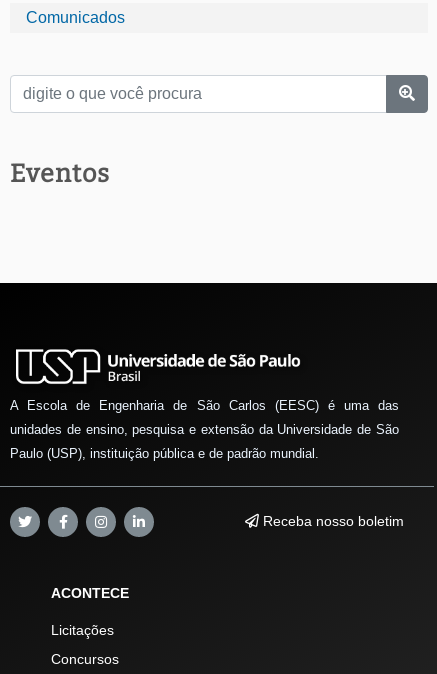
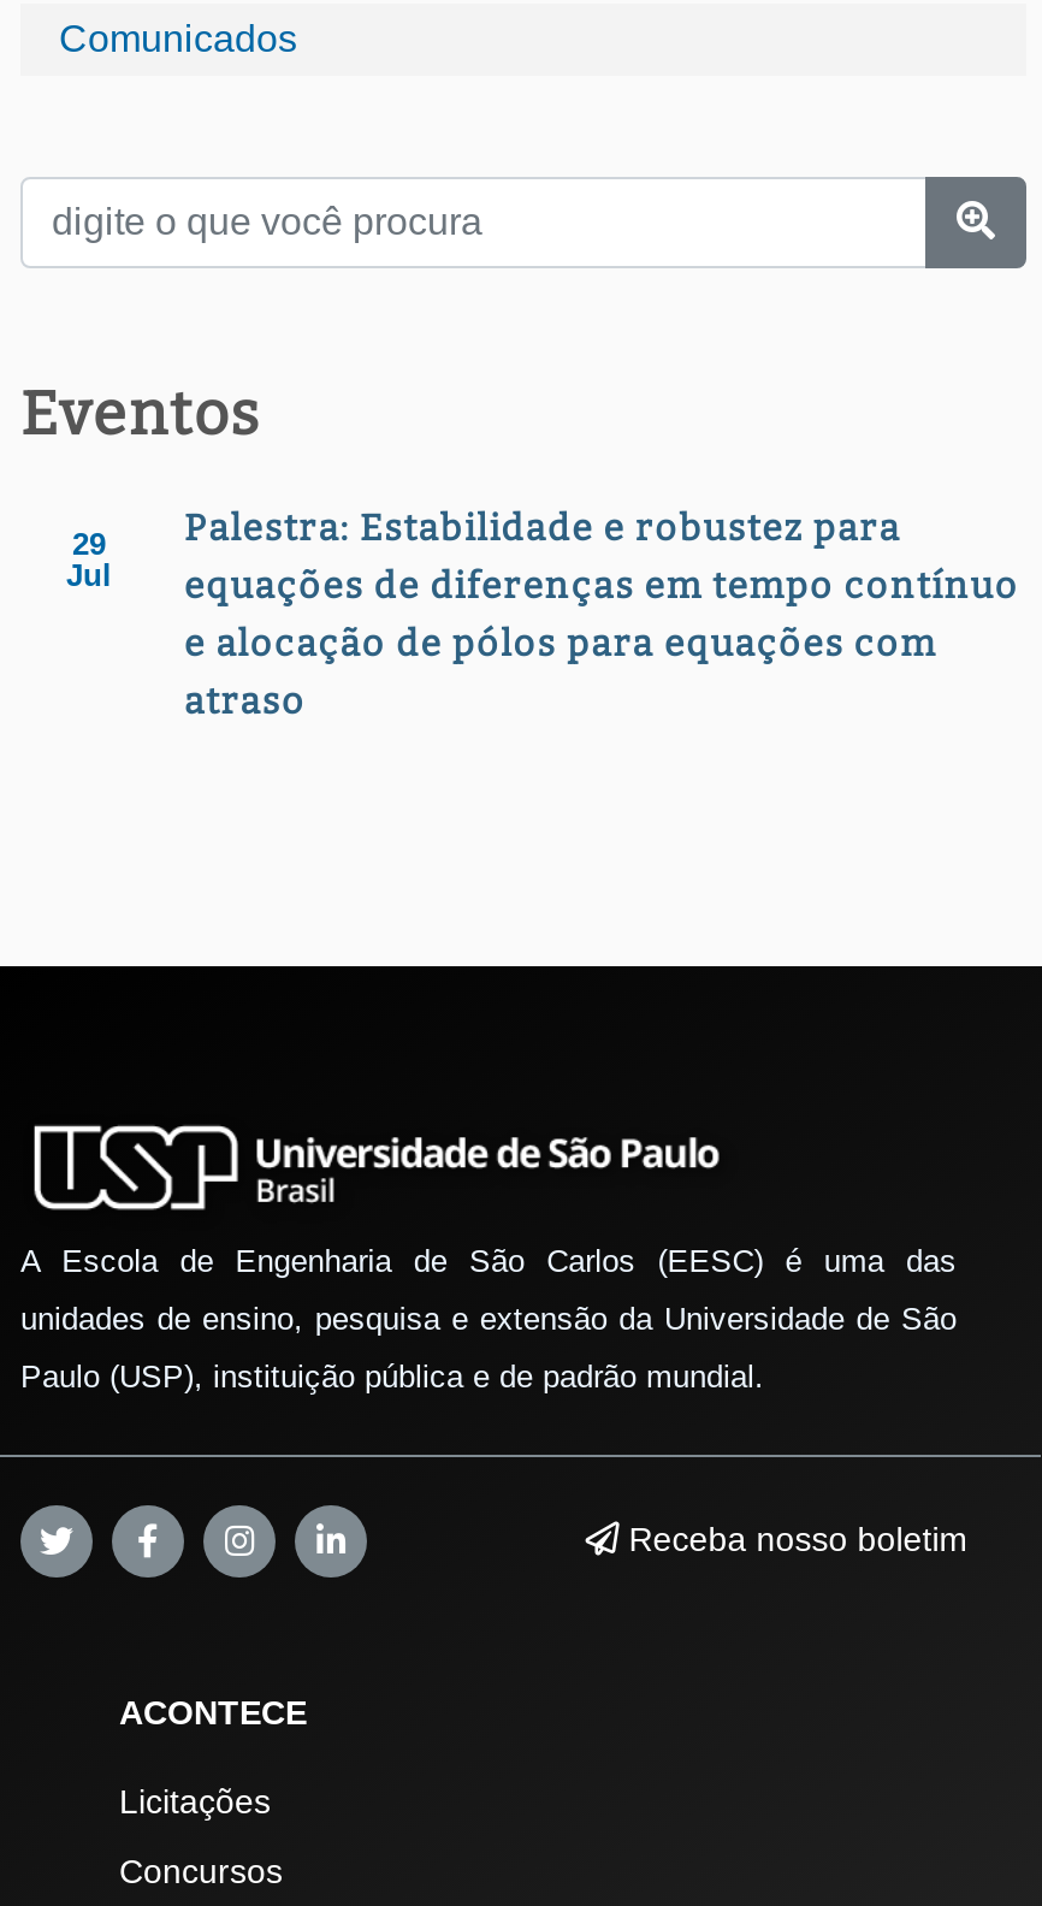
none -> [66,527,112,594] 29 | Jul
none -> [184,508,1019,724] Palestra: Estabilidade e robustez para | equações de diferenças em tempo contínuo | e alocação de pólos para equações com | atraso

